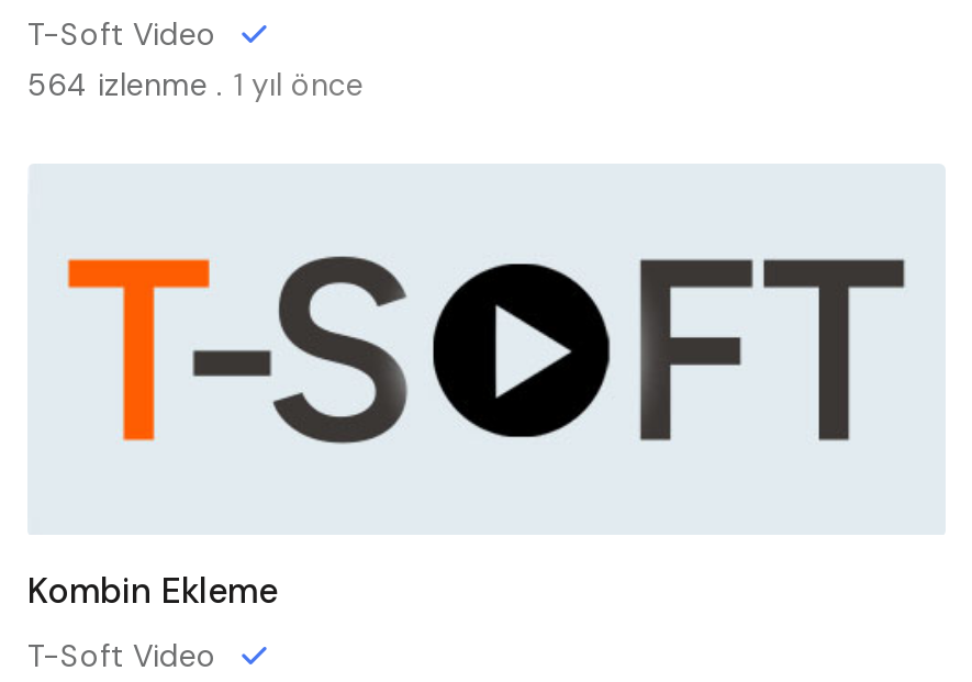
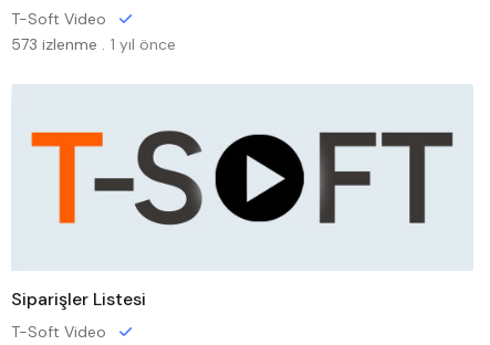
[27,65,364,104] 564 izlenme . 1 yıl önce -> [11,34,176,54] 573 izlenme . 1 yıl önce
[27,568,278,614] Kombin Ekleme -> [11,287,146,311] Siparişler Listesi

